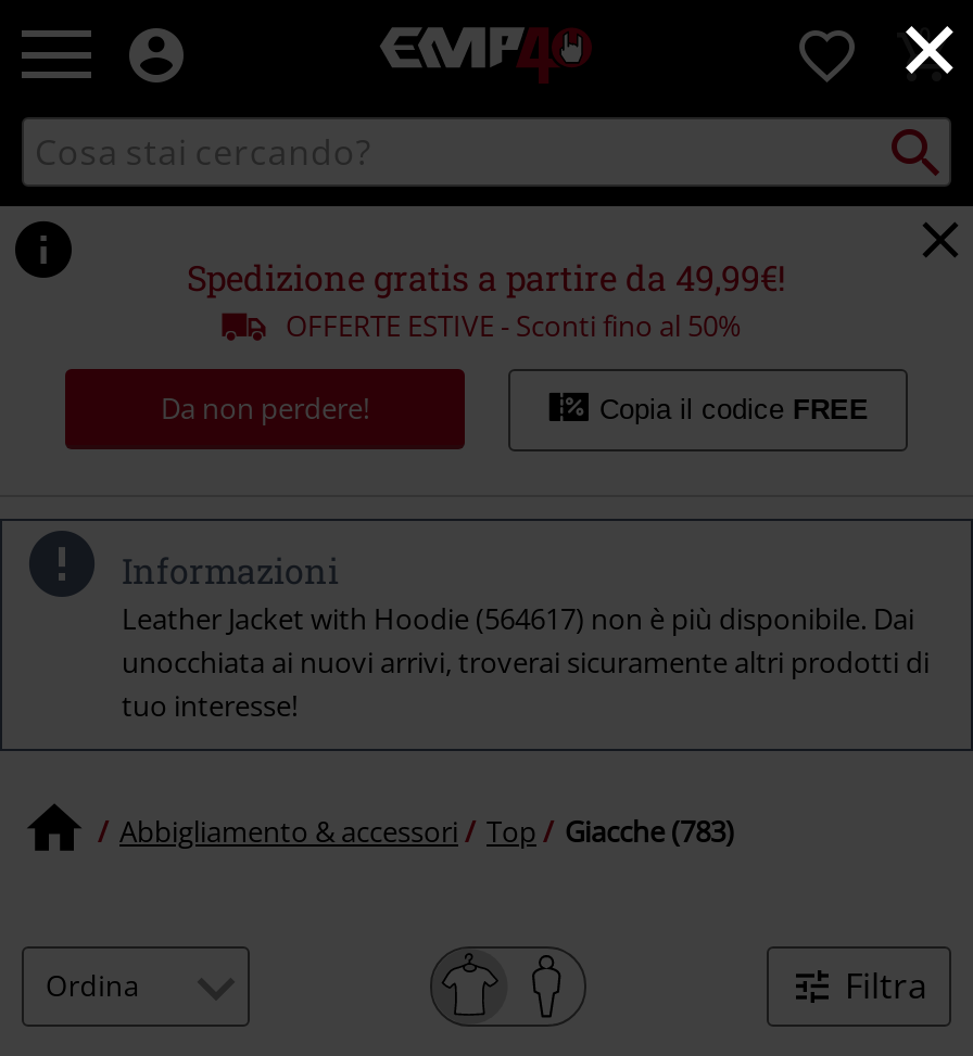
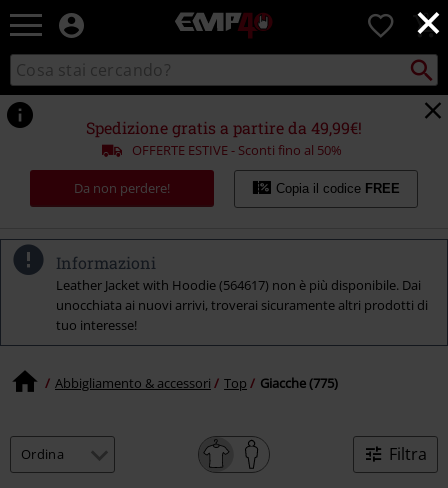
[119,812,734,851] Abbigliamento & accessori Top Giacche (783) -> [55,374,338,392] Abbigliamento & accessori Top Giacche (775)

